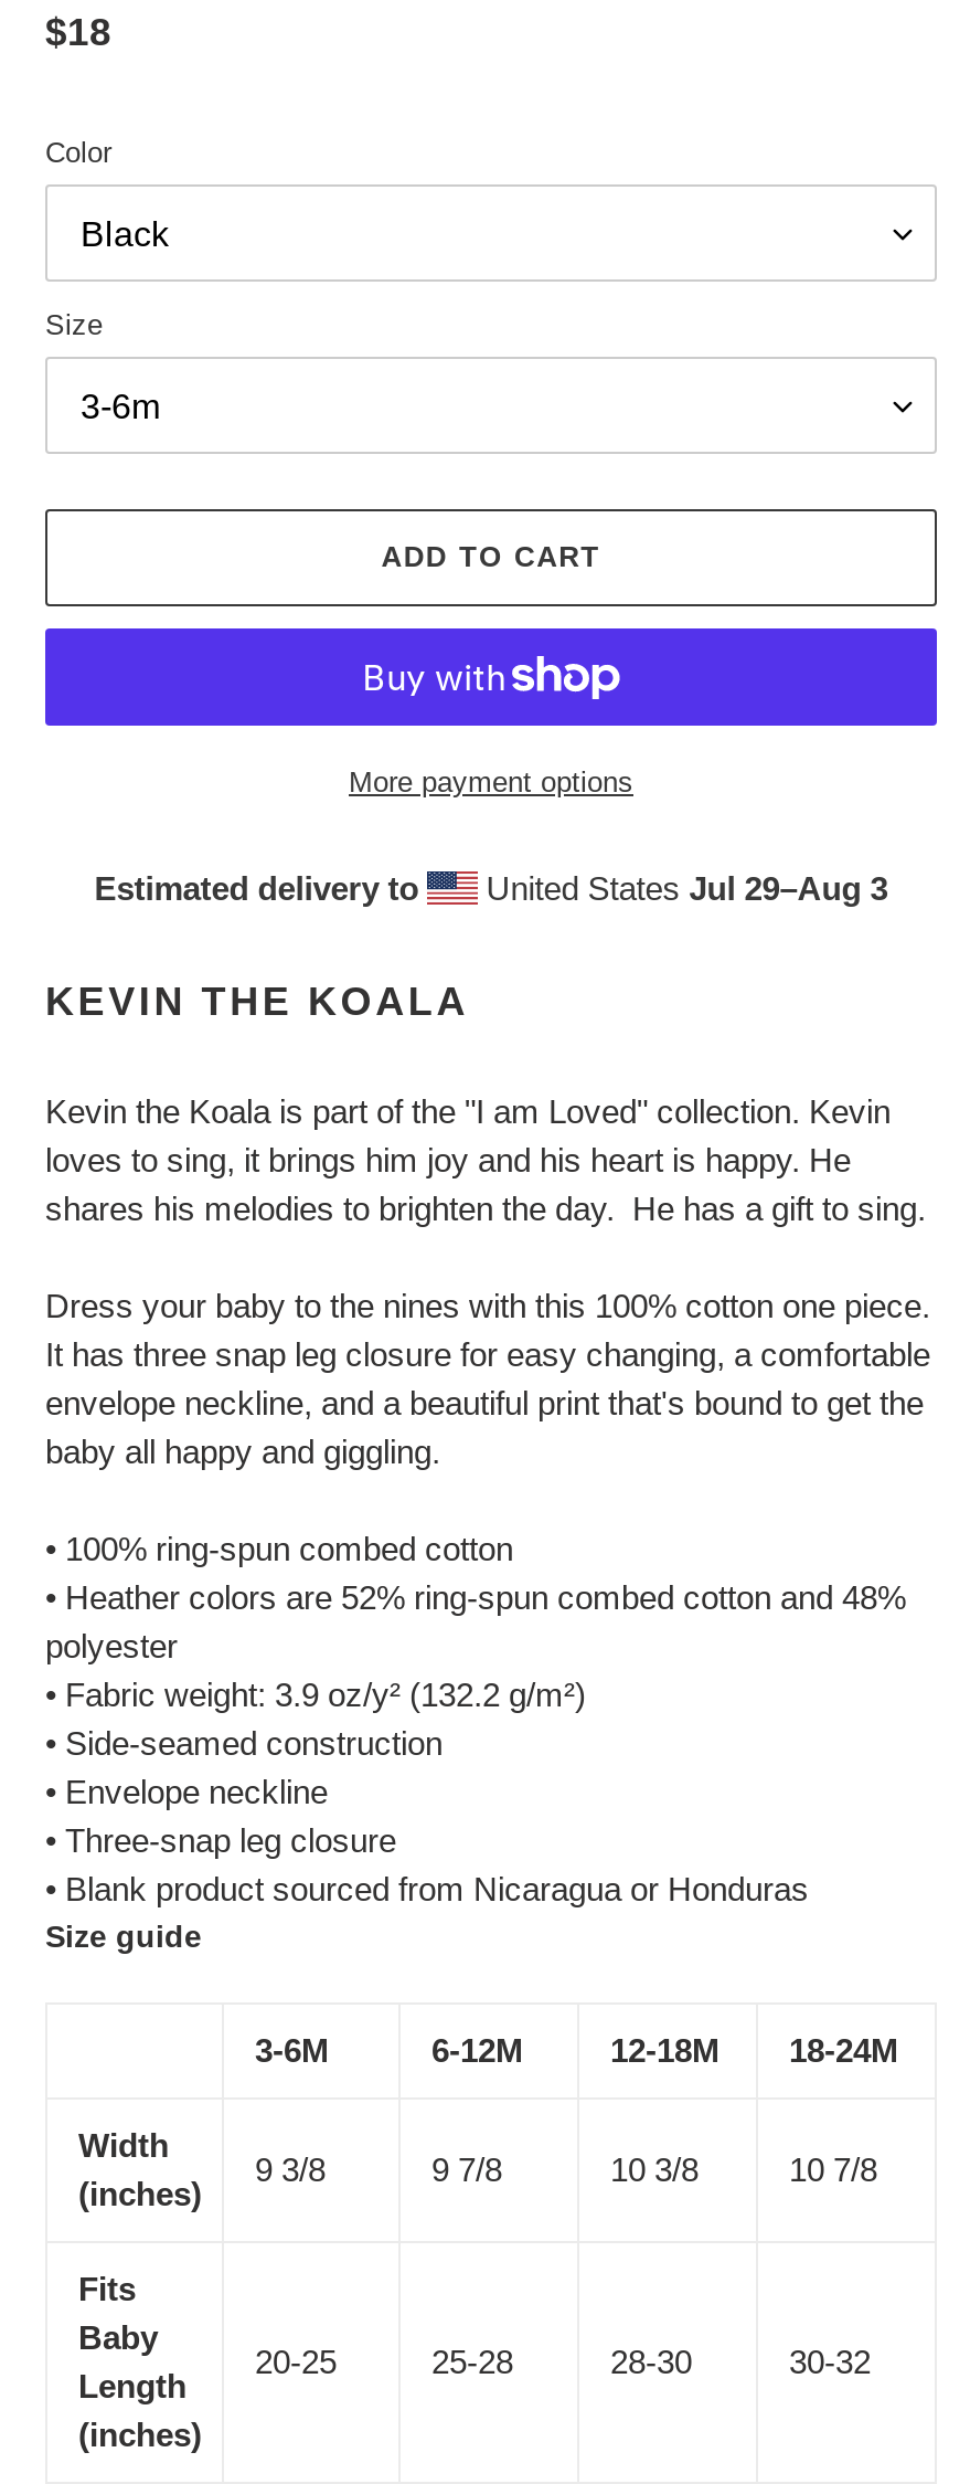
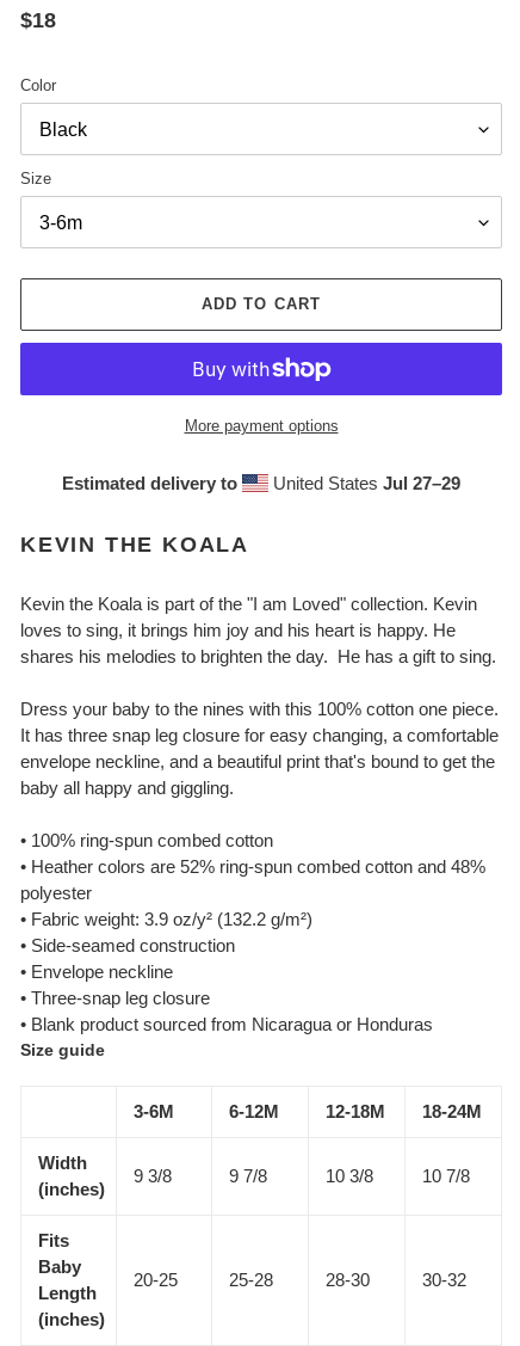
[477,870,888,908] United States Jul 29–Aug 3 -> [269,473,461,494] United States Jul 27–29

